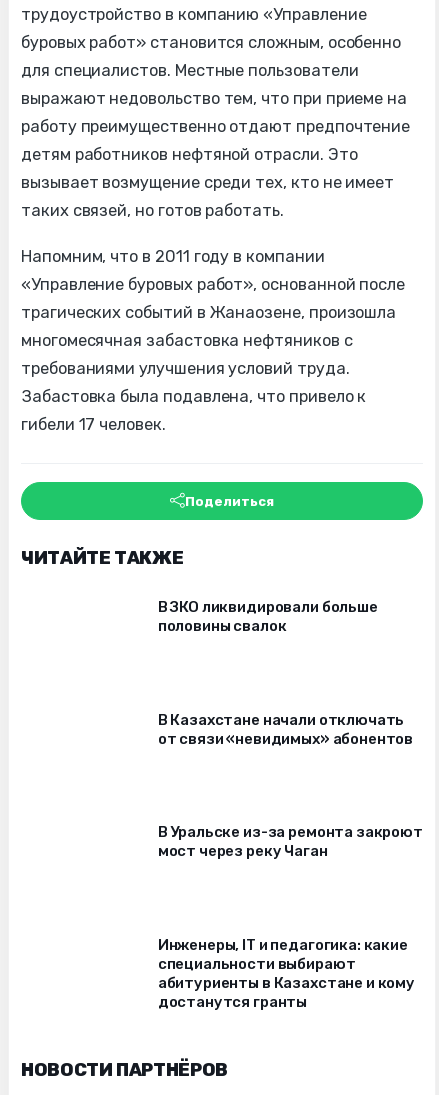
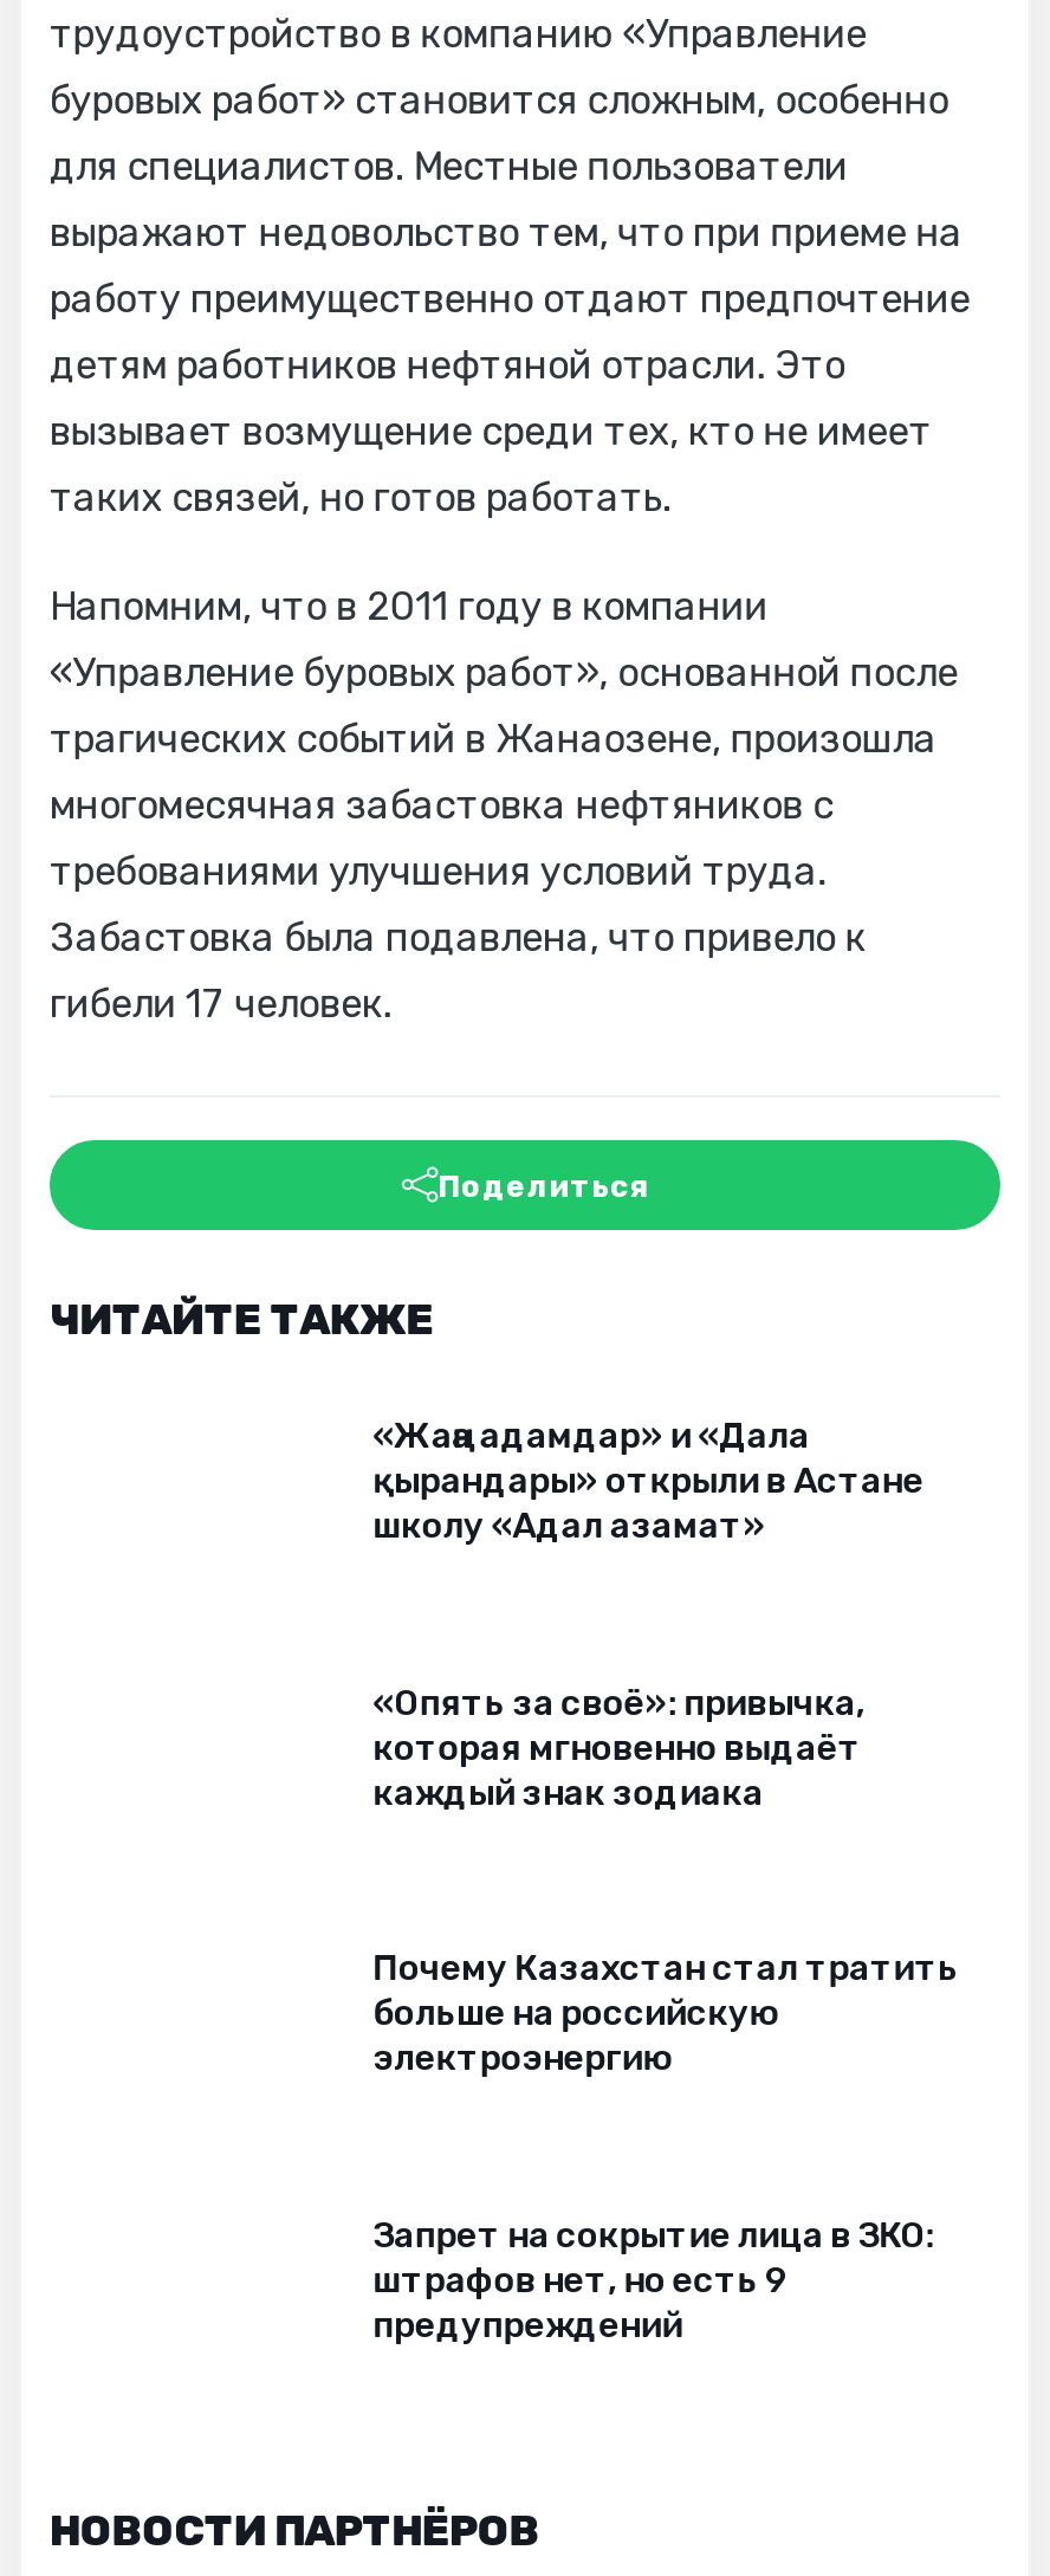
[158,598,378,635] В ЗКО ликвидировали больше | половины свалок -> [373,1415,924,1547] «Жаңа адамдар» и «Дала | қырандары» открыли в Астане | школу «Адал азамат»
[158,710,413,747] В Казахстане начали отключать | от связи «невидимых» абонентов -> [373,1681,865,1813] «Опять за своё»: привычка, | которая мгновенно выдаёт | каждый знак зодиака
[158,823,423,860] В Уральске из-за ремонта закроют | мост через реку Чаган -> [373,1947,958,2079] Почему Казахстан стал тратить | больше на российскую | электроэнергию
[158,935,415,1010] Инженеры, IT и педагогика: какие | специальности выбирают | абитуриенты в Казахстане и кому | достанутся гранты -> [373,2213,935,2345] Запрет на сокрытие лица в ЗКО: | штрафов нет, но есть 9 | предупреждений

